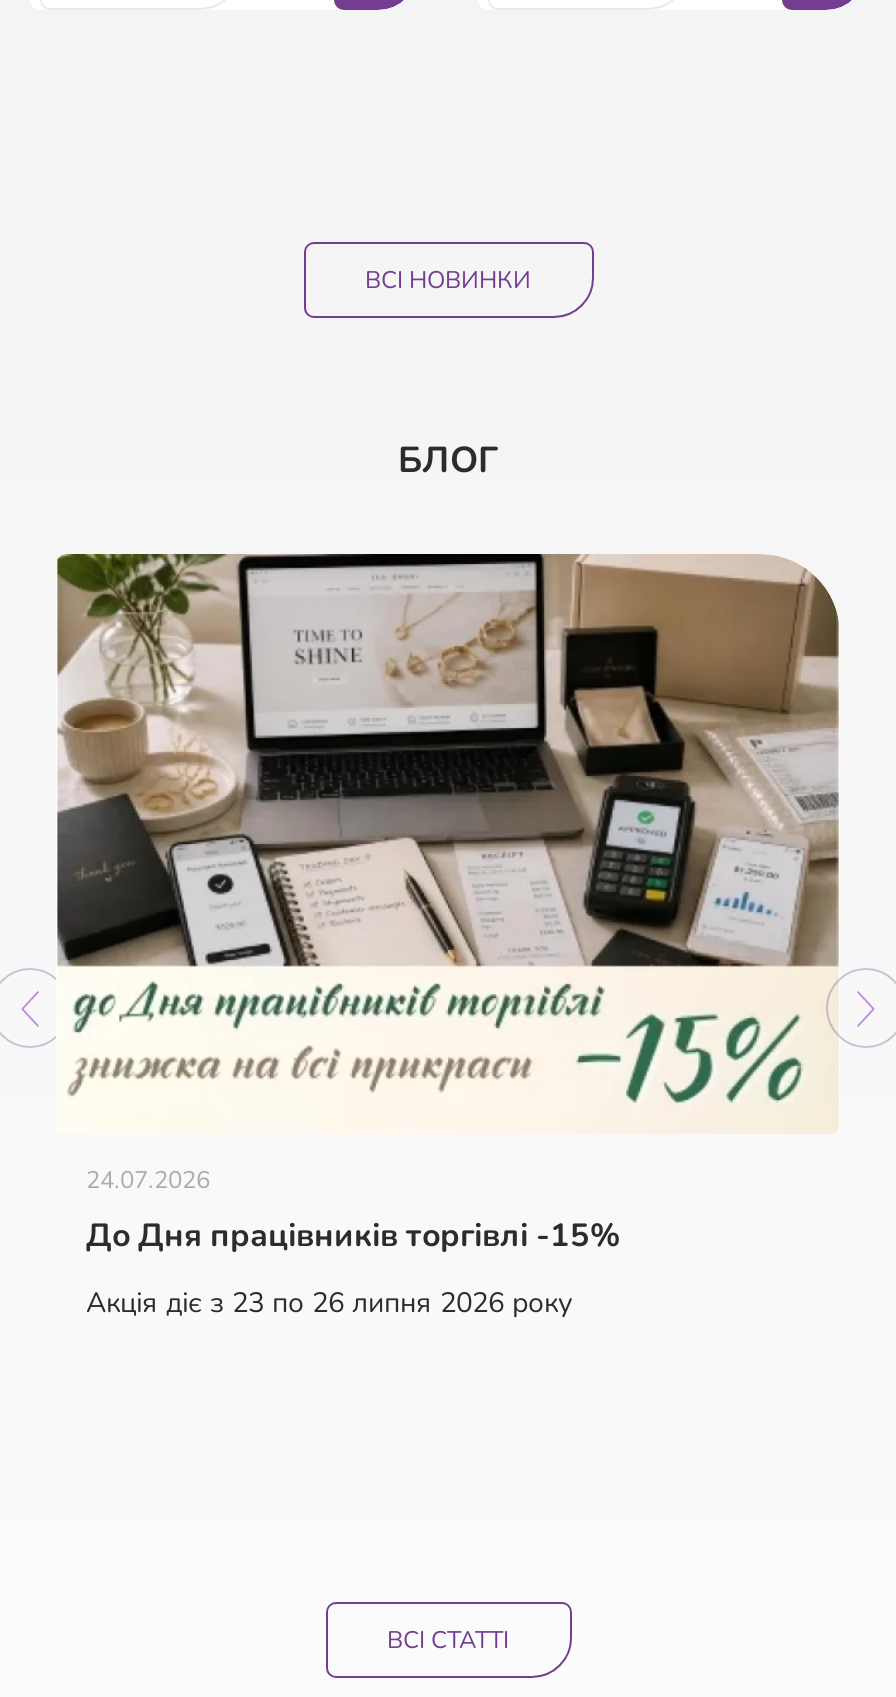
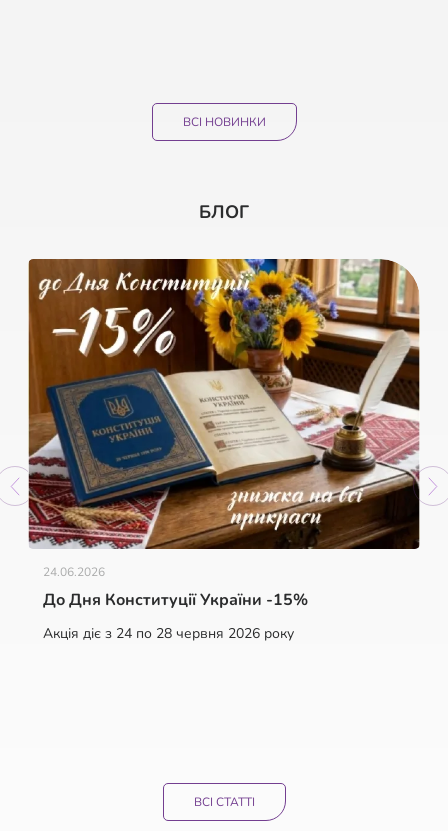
[56,552,840,1197] [image] | 24.07.2026 -> [28,258,421,580] [image] | 24.06.2026
[86,1215,620,1259] До Дня працівників торгівлі -15% -> [43,589,308,611] До Дня Конституції України -15%
[86,1285,572,1323] Акція діє з 23 по 26 липня 2026 року -> [43,624,294,643] Акція діє з 24 по 28 червня 2026 року

